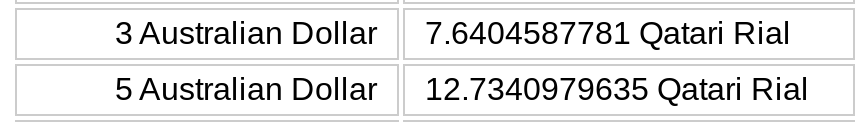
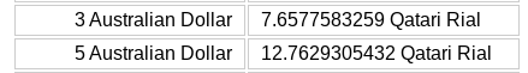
[115,15,791,49] 3 Australian Dollar 7.6404587781 Qatari Rial -> [75,9,481,30] 3 Australian Dollar 7.6577583259 Qatari Rial
[115,71,809,105] 5 Australian Dollar 12.7340979635 Qatari Rial -> [75,43,492,63] 5 Australian Dollar 12.7629305432 Qatari Rial

